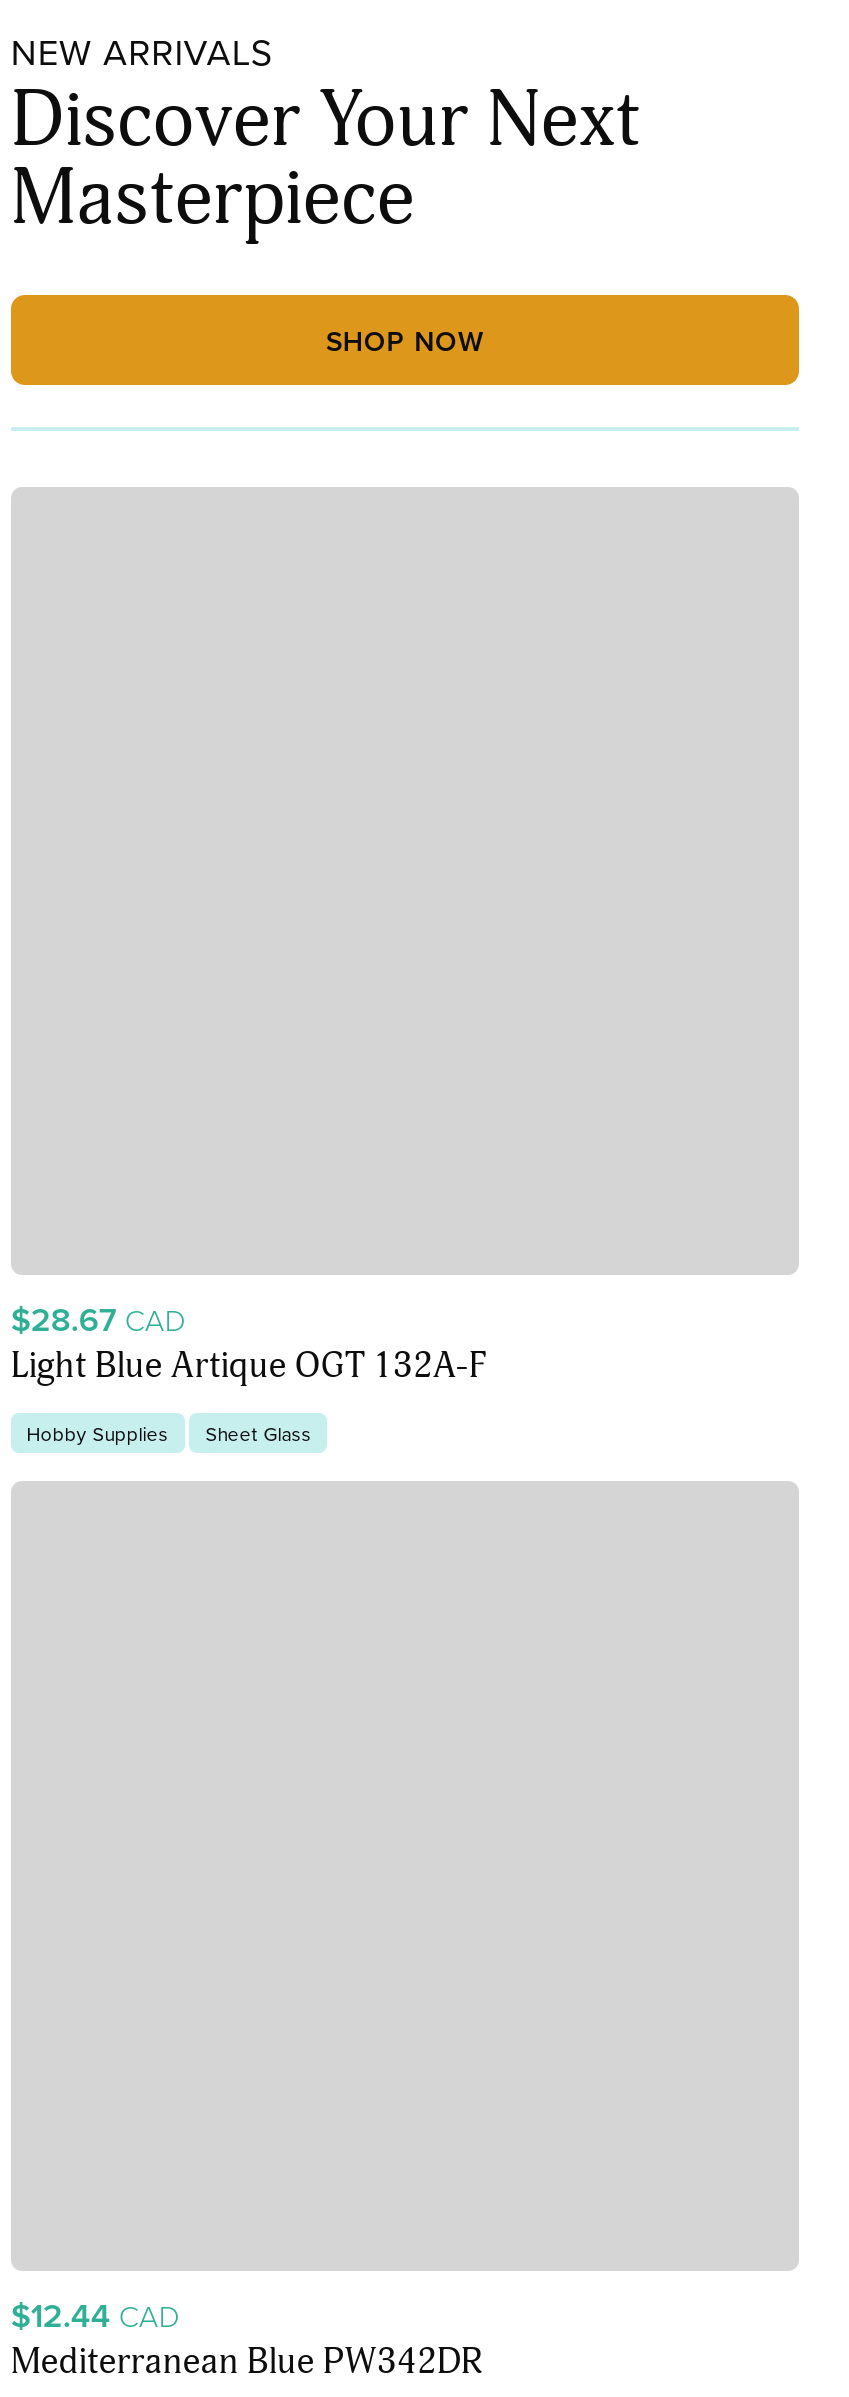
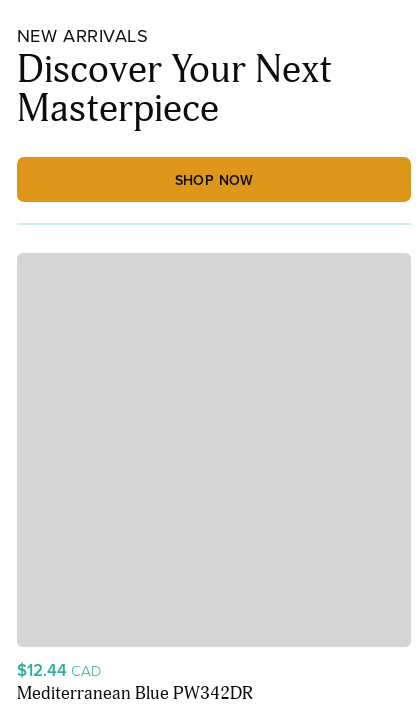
[11,1294,487,1448] $28.67 CAD | Light Blue Artique OGT 132A-F | Hobby Supplies | Sheet Glass -> none

